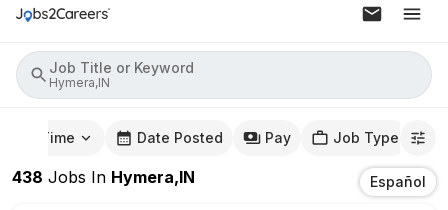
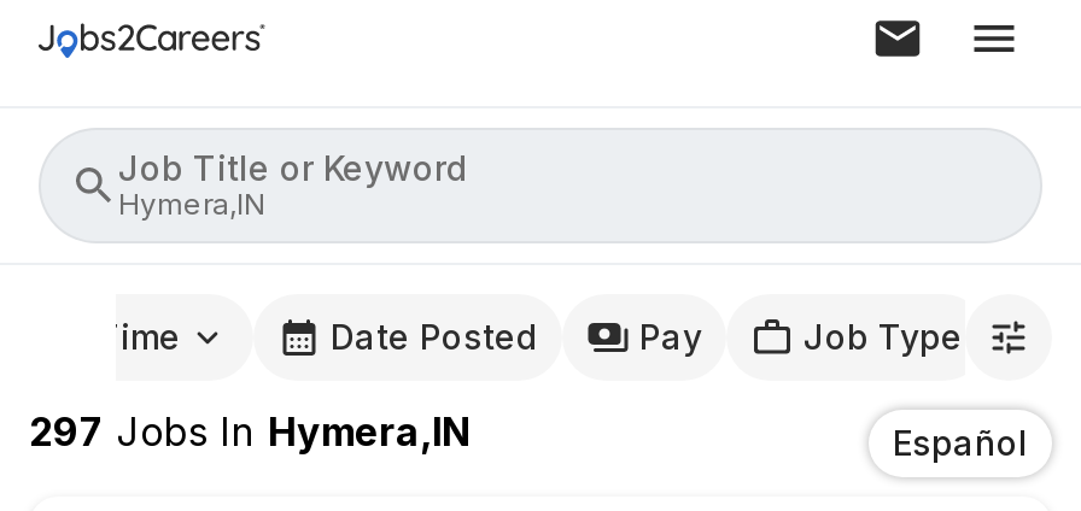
[12,167,195,187] 438 Jobs In Hymera,IN -> [29,407,471,456] 297 Jobs In Hymera,IN

